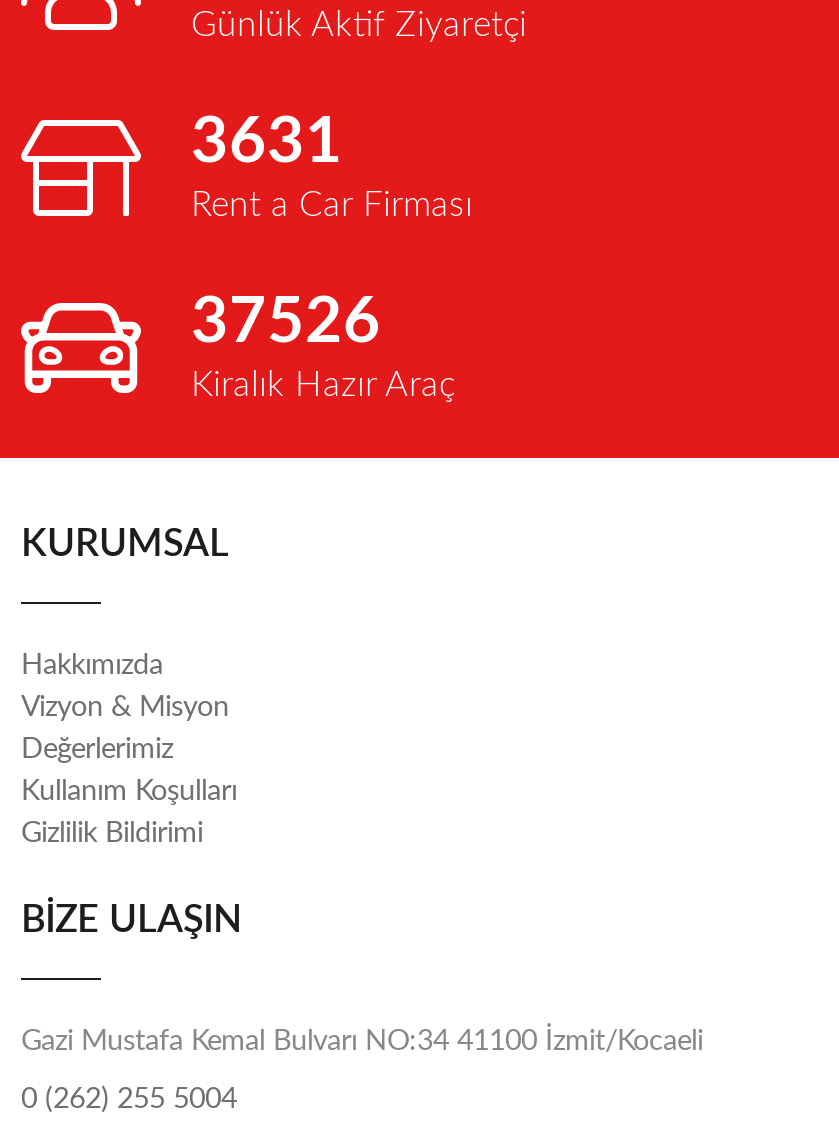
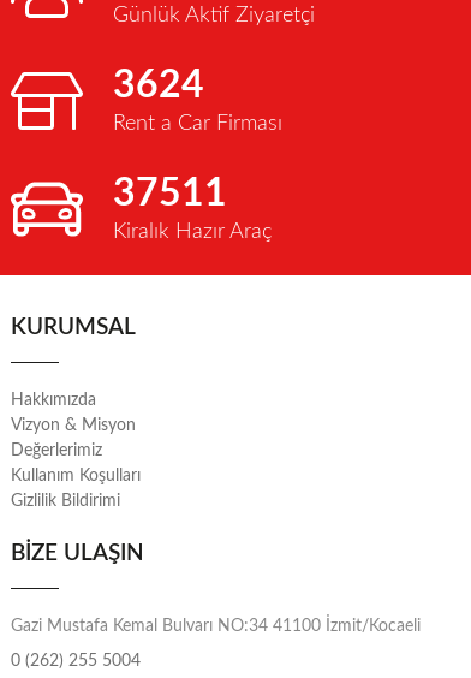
[191,110,343,174] 3631 -> [113,66,204,105] 3624
[191,290,381,354] 37526 -> [113,174,227,213] 37511

